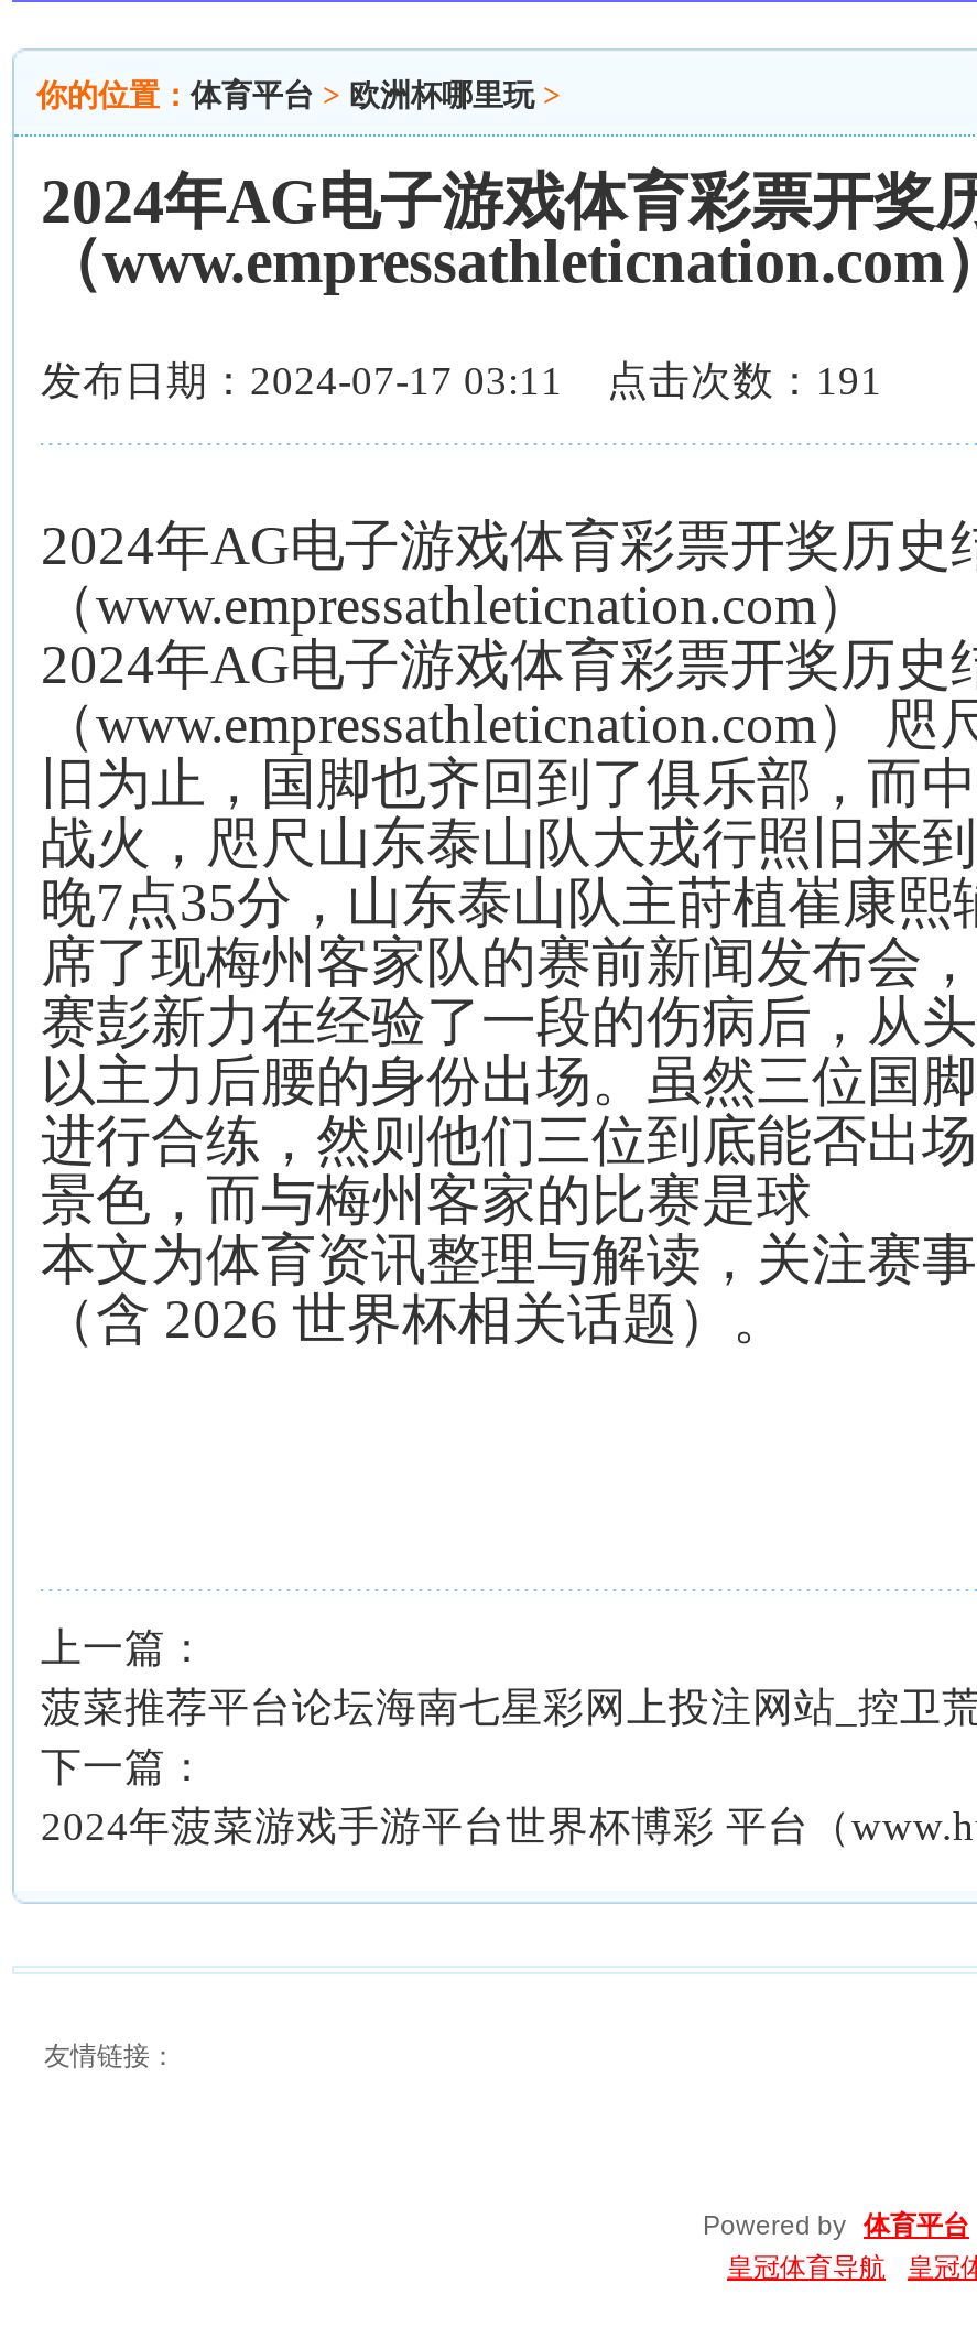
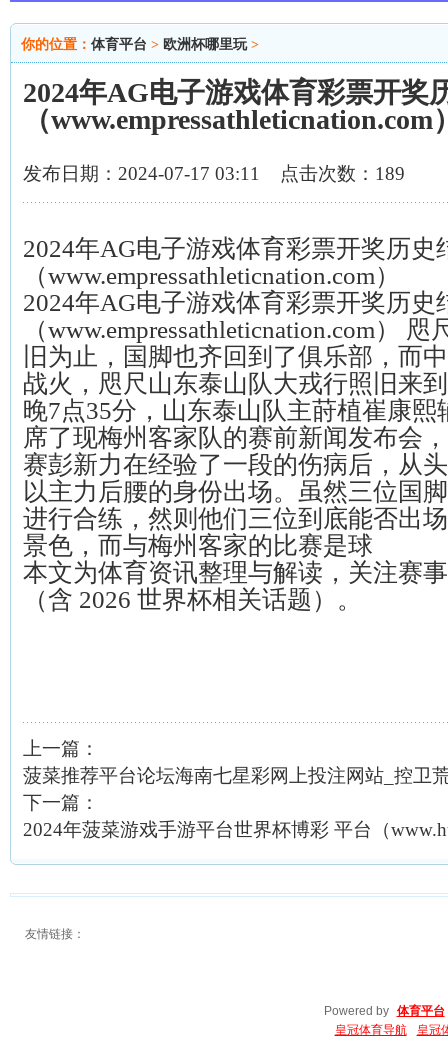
[41,357,882,403] 发布日期：2024-07-17 03:11 点击次数：191 -> [23,163,405,184] 发布日期：2024-07-17 03:11 点击次数：189

